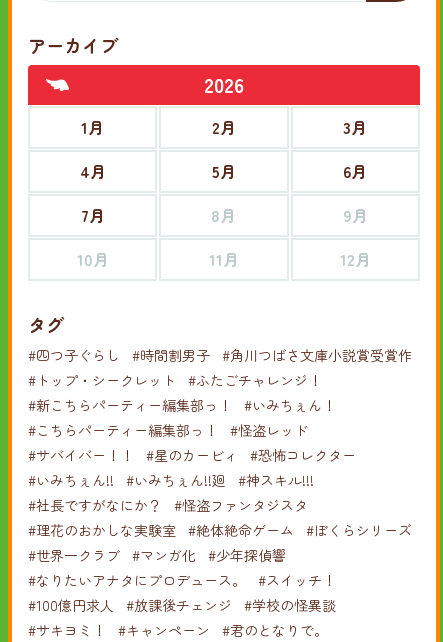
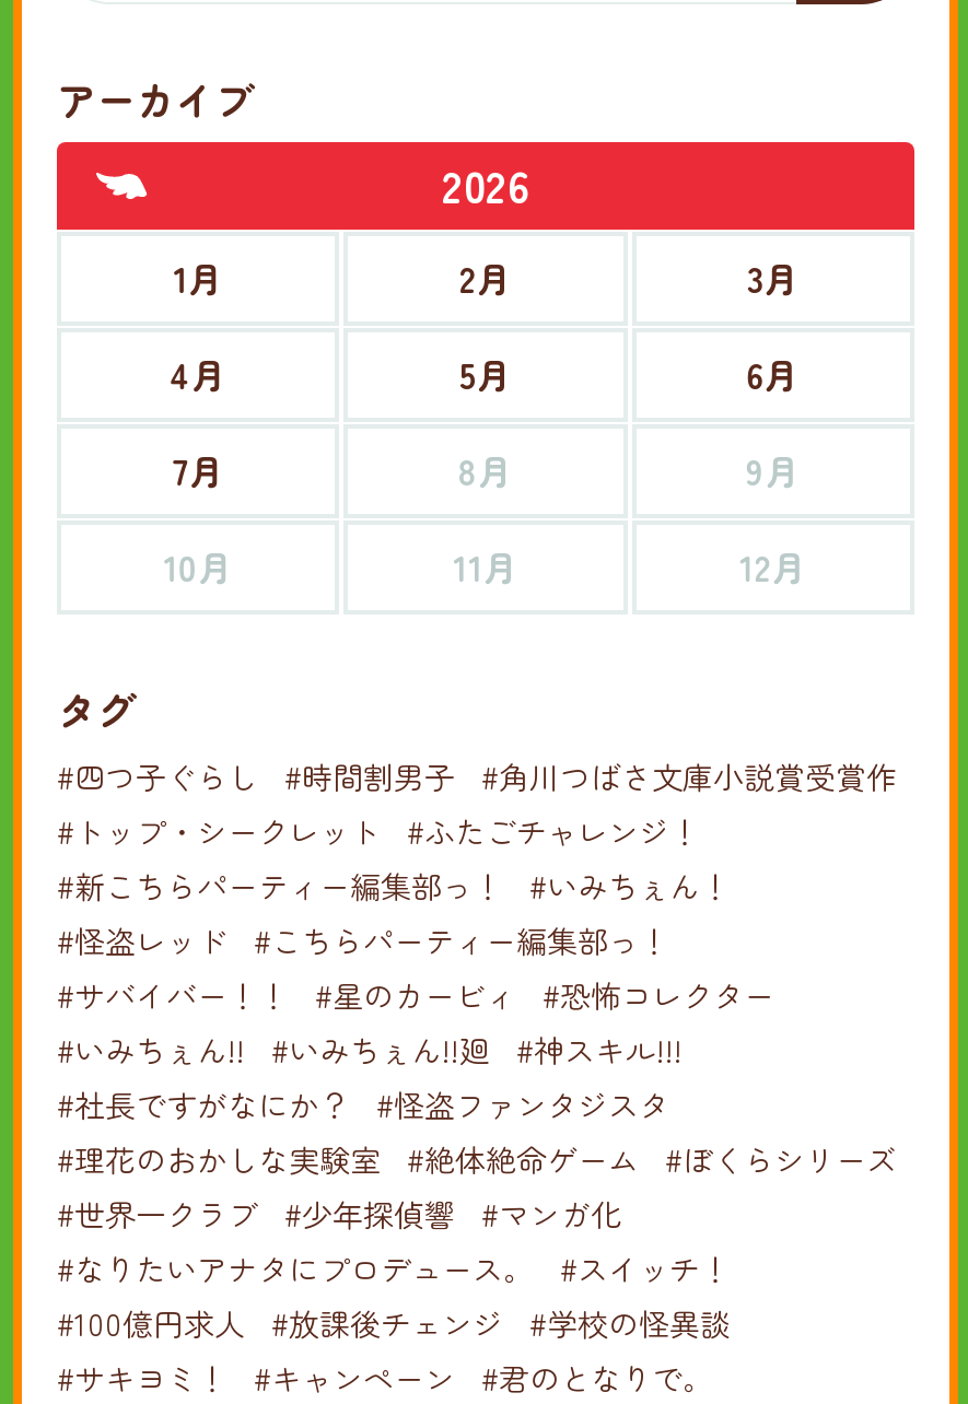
[28,420,308,440] #こちらパーティー編集部っ！ #怪盗レッド -> [57,918,669,962] #怪盗レッド #こちらパーティー編集部っ！
[28,545,286,565] #世界一クラブ #マンガ化 #少年探偵響 -> [57,1191,621,1235] #世界一クラブ #少年探偵響 #マンガ化

